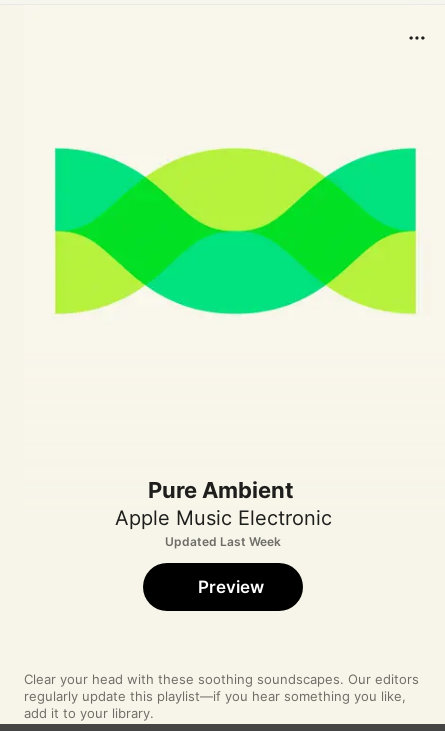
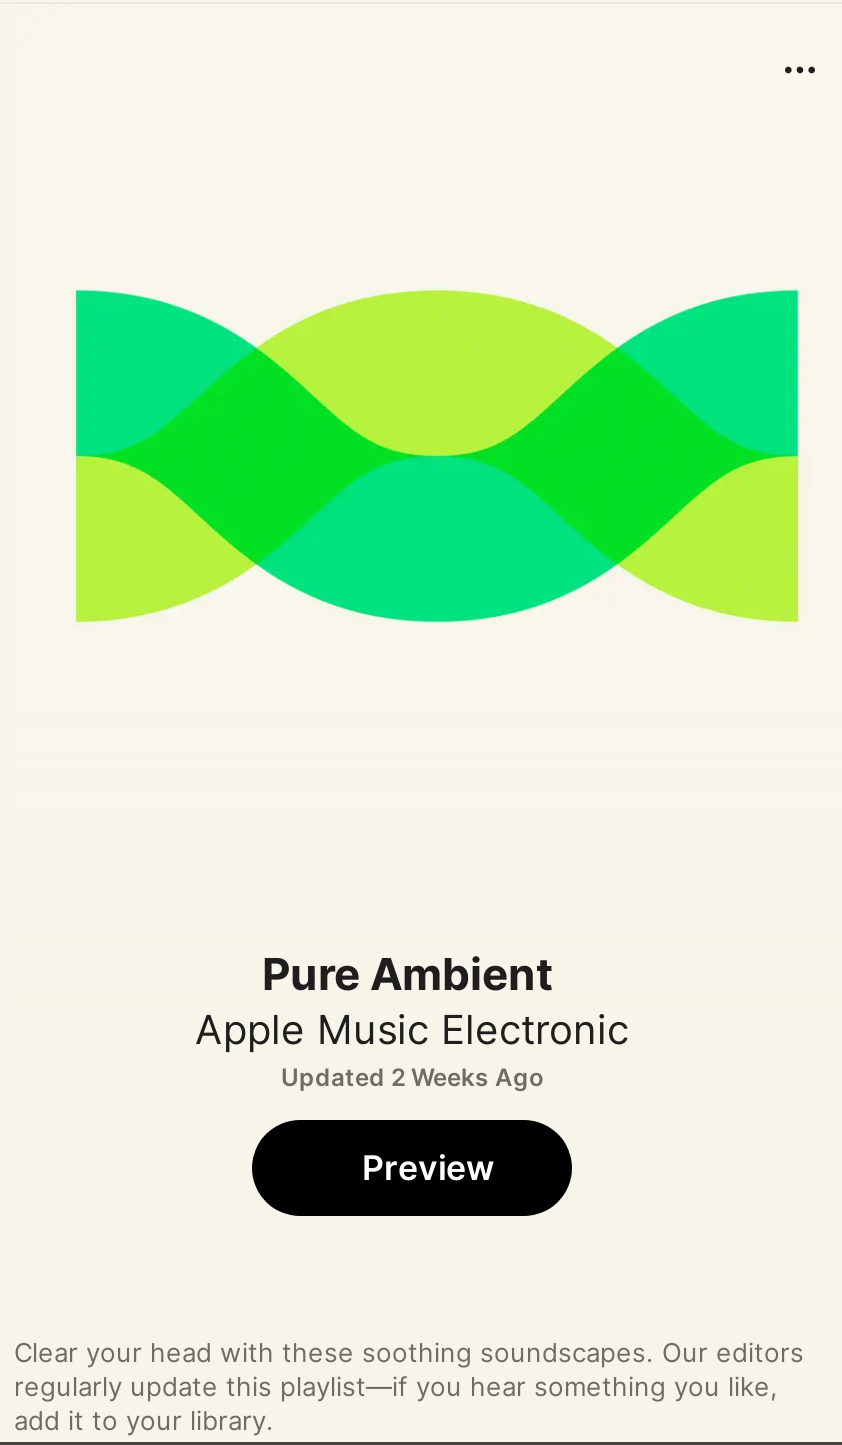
[165,534,281,549] Updated Last Week -> [281,1062,543,1092] Updated 2 Weeks Ago

